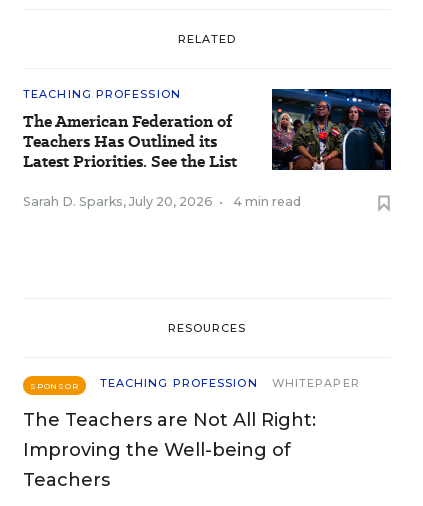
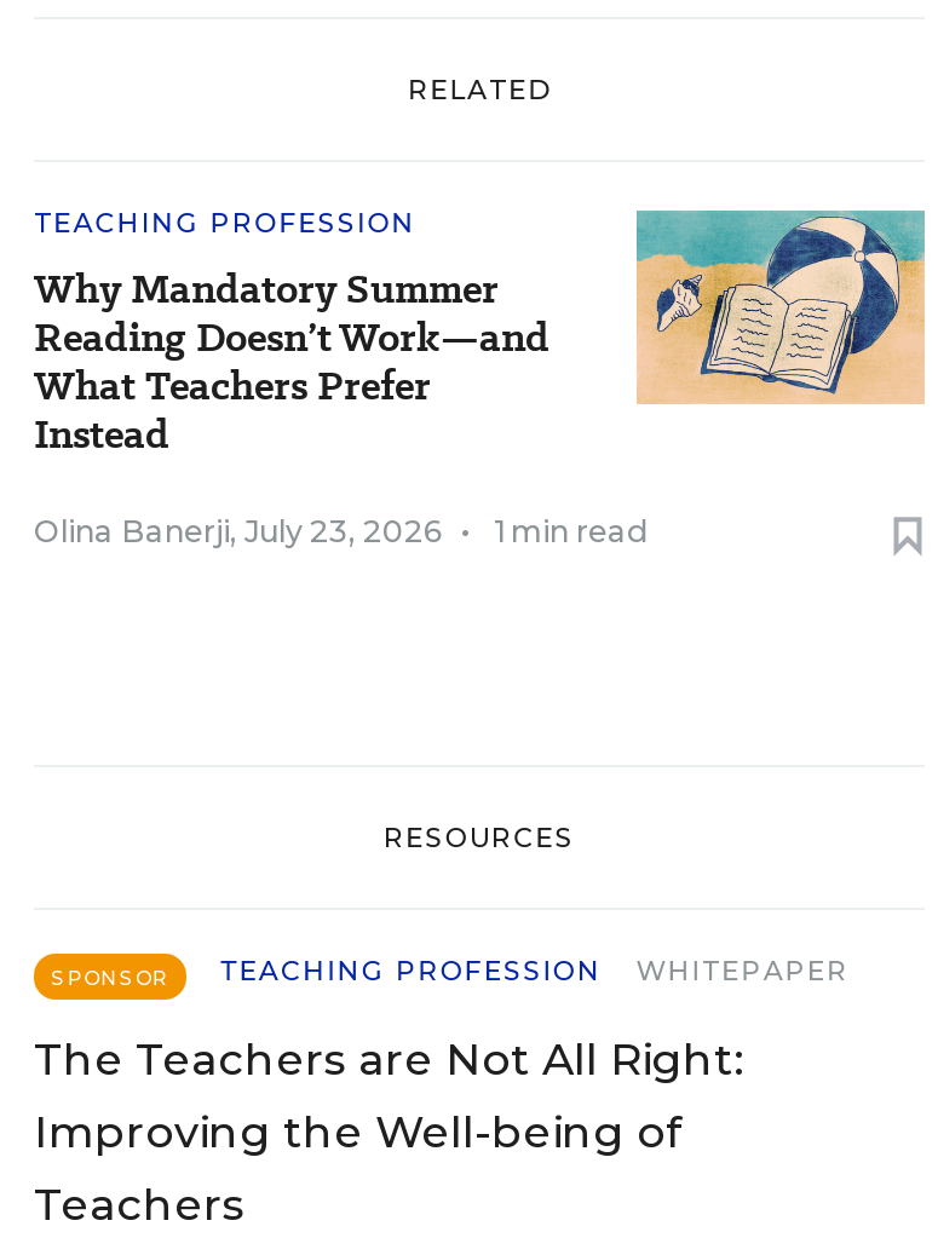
[23,88,392,173] [image] | The American Federation of | Teachers Has Outlined its | Latest Priorities. See the List -> [34,208,927,462] [image] | Why Mandatory Summer | Reading Doesn’t Work—and | What Teachers Prefer | Instead
[23,194,301,209] Sarah D. Sparks, July 20, 2026 • | 4 min read -> [34,513,646,549] Olina Banerji, July 23, 2026 • | 1 min read

